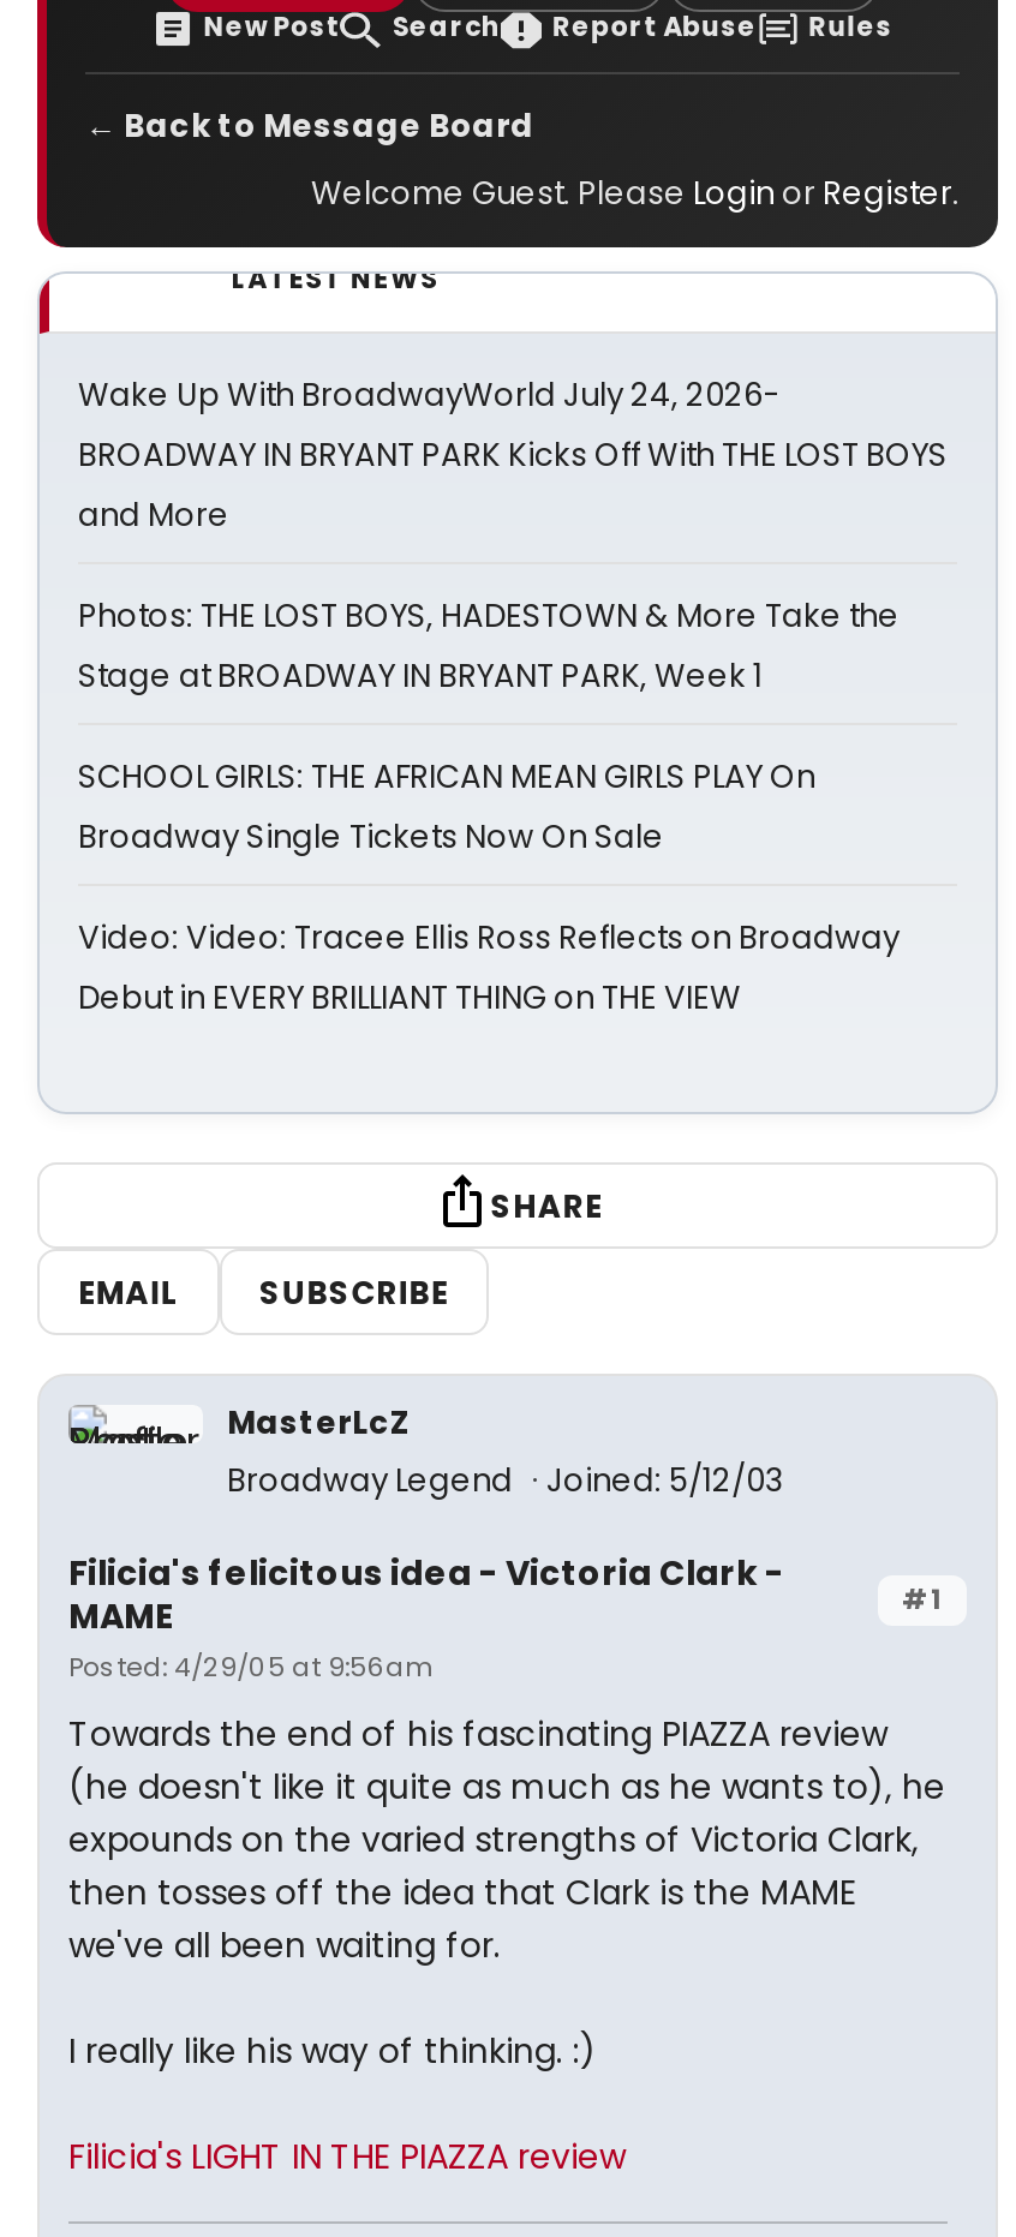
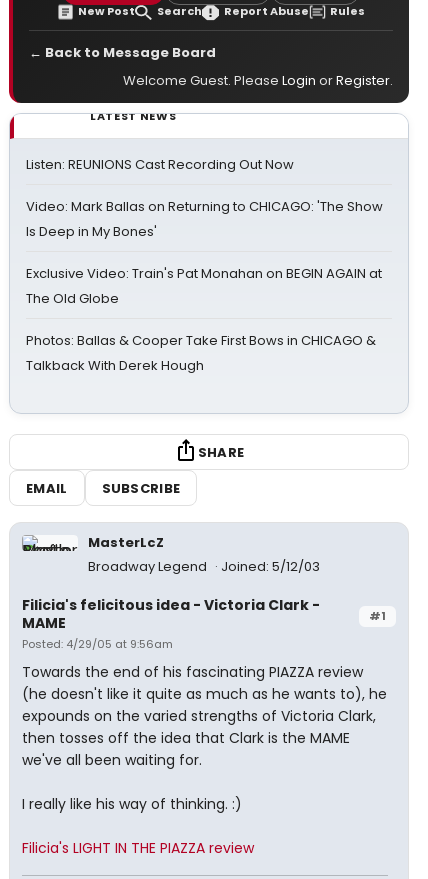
[78,372,948,538] Wake Up With BroadwayWorld July 24, 2026- | BROADWAY IN BRYANT PARK Kicks Off With THE LOST BOYS | and More -> [26,155,294,174] Listen: REUNIONS Cast Recording Out Now
[78,593,900,699] Photos: THE LOST BOYS, HADESTOWN & More Take the | Stage at BROADWAY IN BRYANT PARK, Week 1 -> [26,197,383,241] Video: Mark Ballas on Returning to CHICAGO: 'The Show | Is Deep in My Bones'
[78,754,815,860] SCHOOL GIRLS: THE AFRICAN MEAN GIRLS PLAY On | Broadway Single Tickets Now On Sale -> [26,264,382,308] Exclusive Video: Train's Pat Monahan on BEGIN AGAIN at | The Old Globe
[78,915,900,1021] Video: Video: Tracee Ellis Ross Reflects on Broadway | Debut in EVERY BRILLIANT THING on THE VIEW -> [26,331,376,375] Photos: Ballas & Cooper Take First Bows in CHICAGO & | Talkback With Derek Hough

